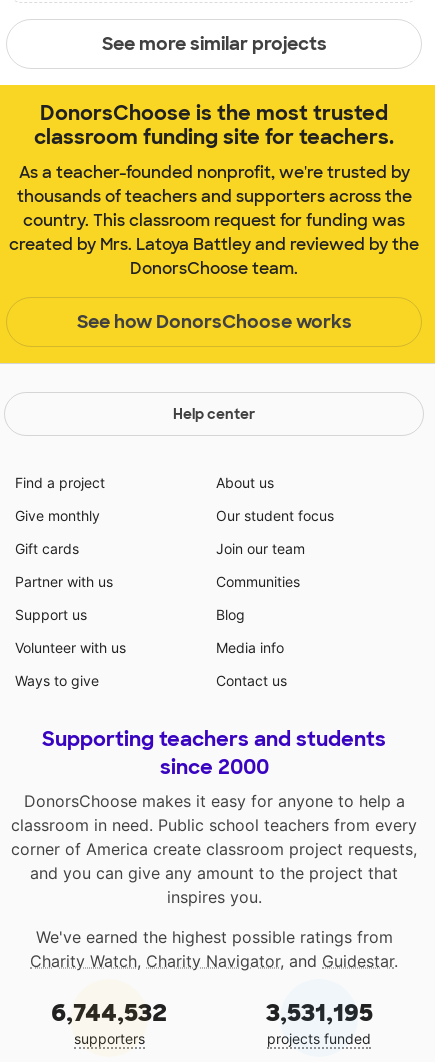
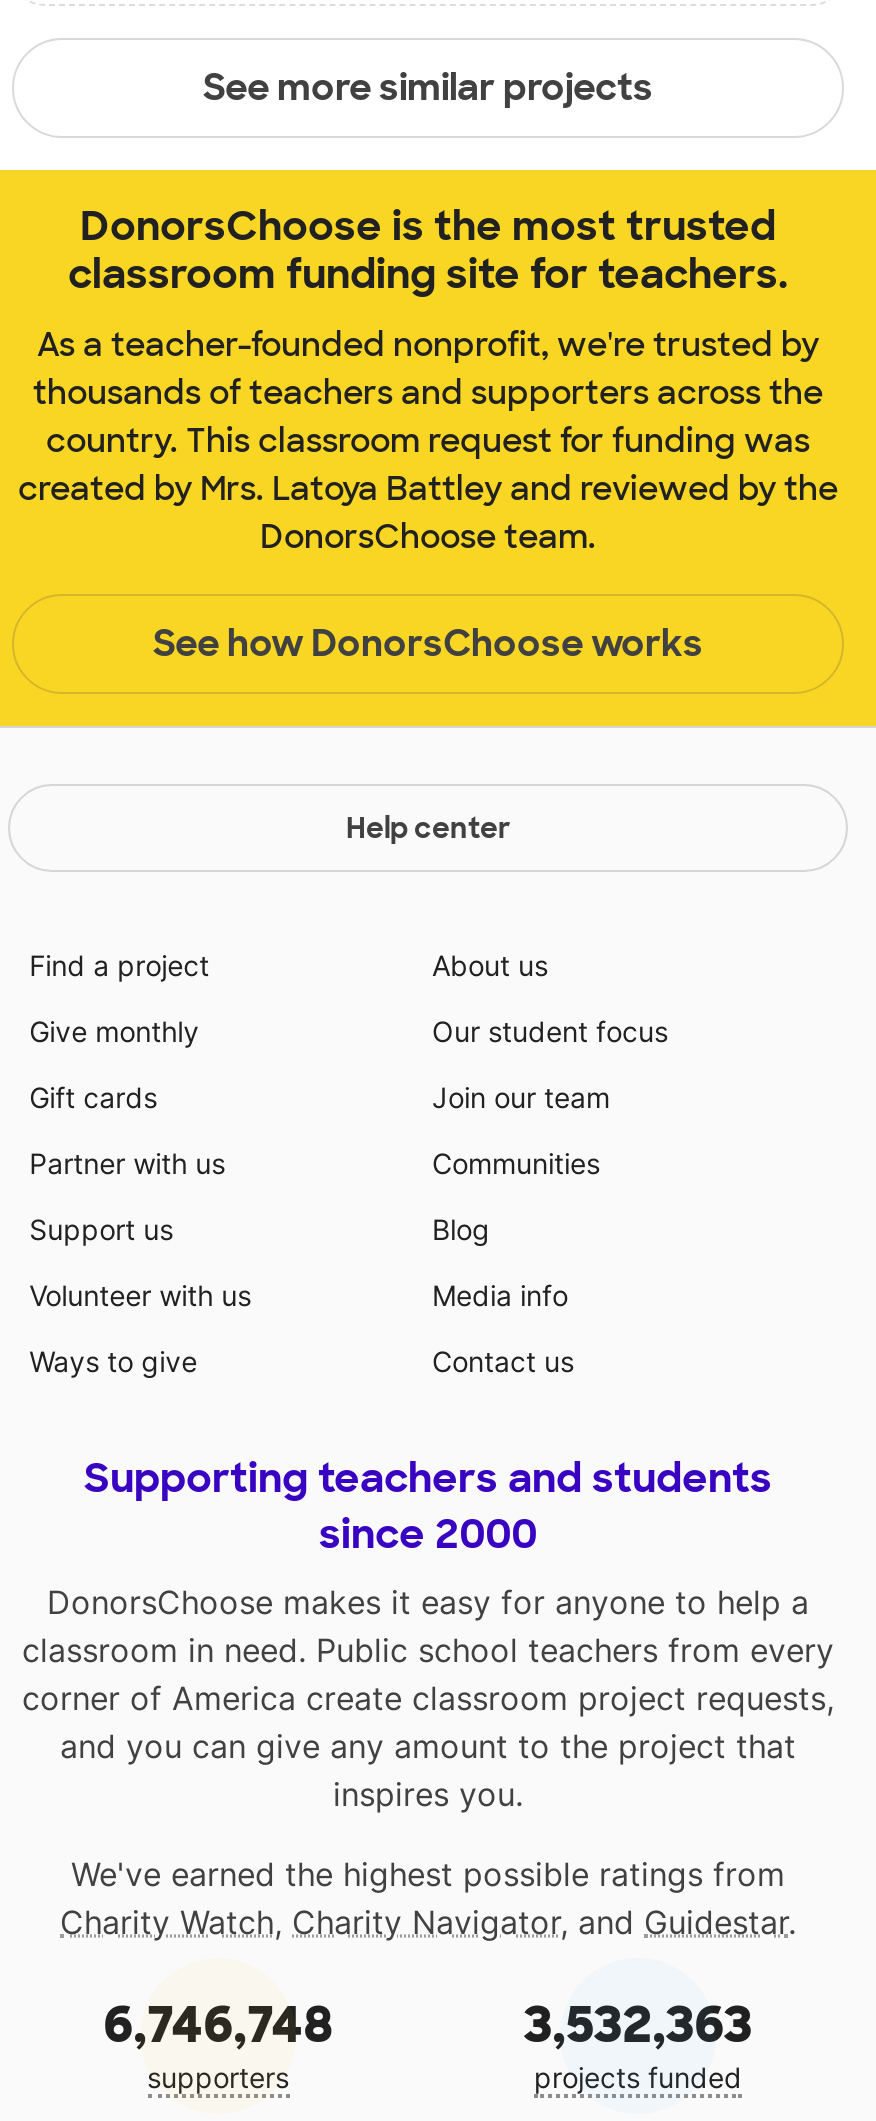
[51,997,167,1028] 6,744,532 -> [103,1994,333,2056] 6,746,748
[265,997,372,1028] 3,531,195 -> [524,1994,752,2056] 3,532,363

